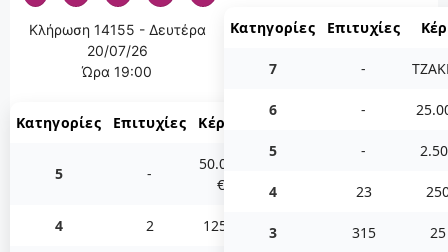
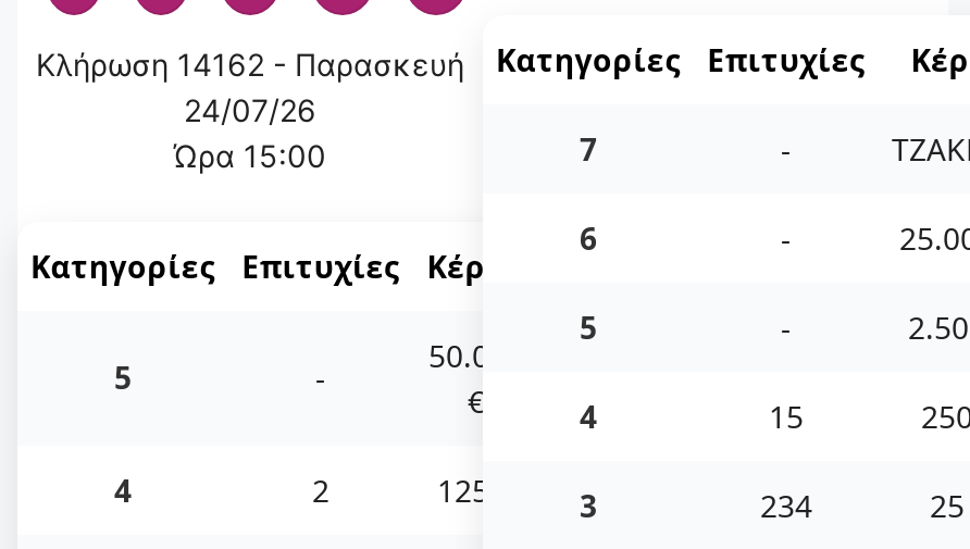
[28,20,205,37] Κλήρωση 14155 - Δευτέρα -> [36,45,464,82] Κλήρωση 14162 - Παρασκευή
[86,41,147,58] 20/07/26 -> [184,90,316,127] 24/07/26
[82,62,152,79] Ώρα 19:00 -> [174,136,326,173] Ώρα 15:00
[355,181,371,200] 23 -> [769,395,804,436] 15
[351,222,375,241] 315 -> [760,484,812,525] 234

